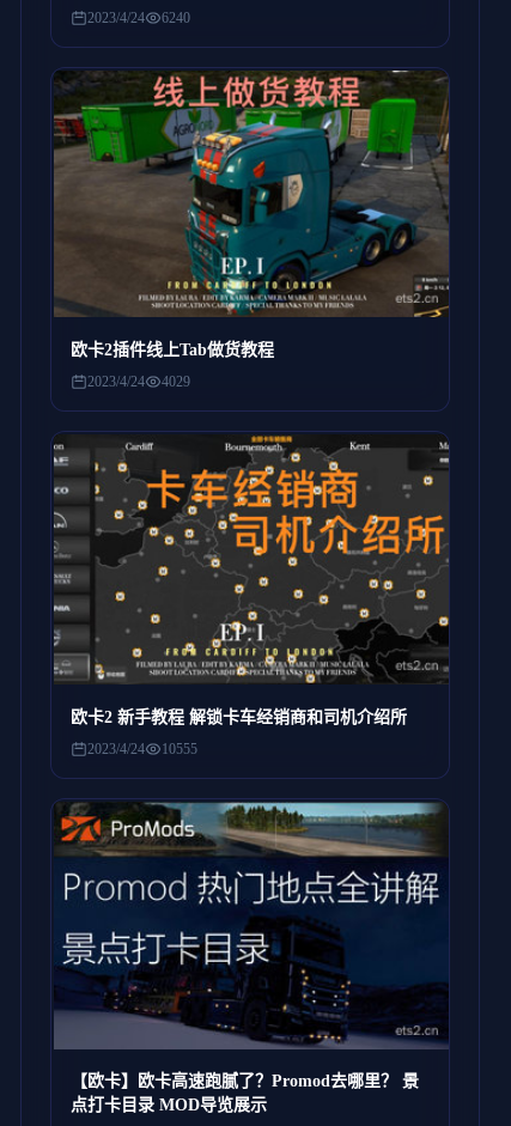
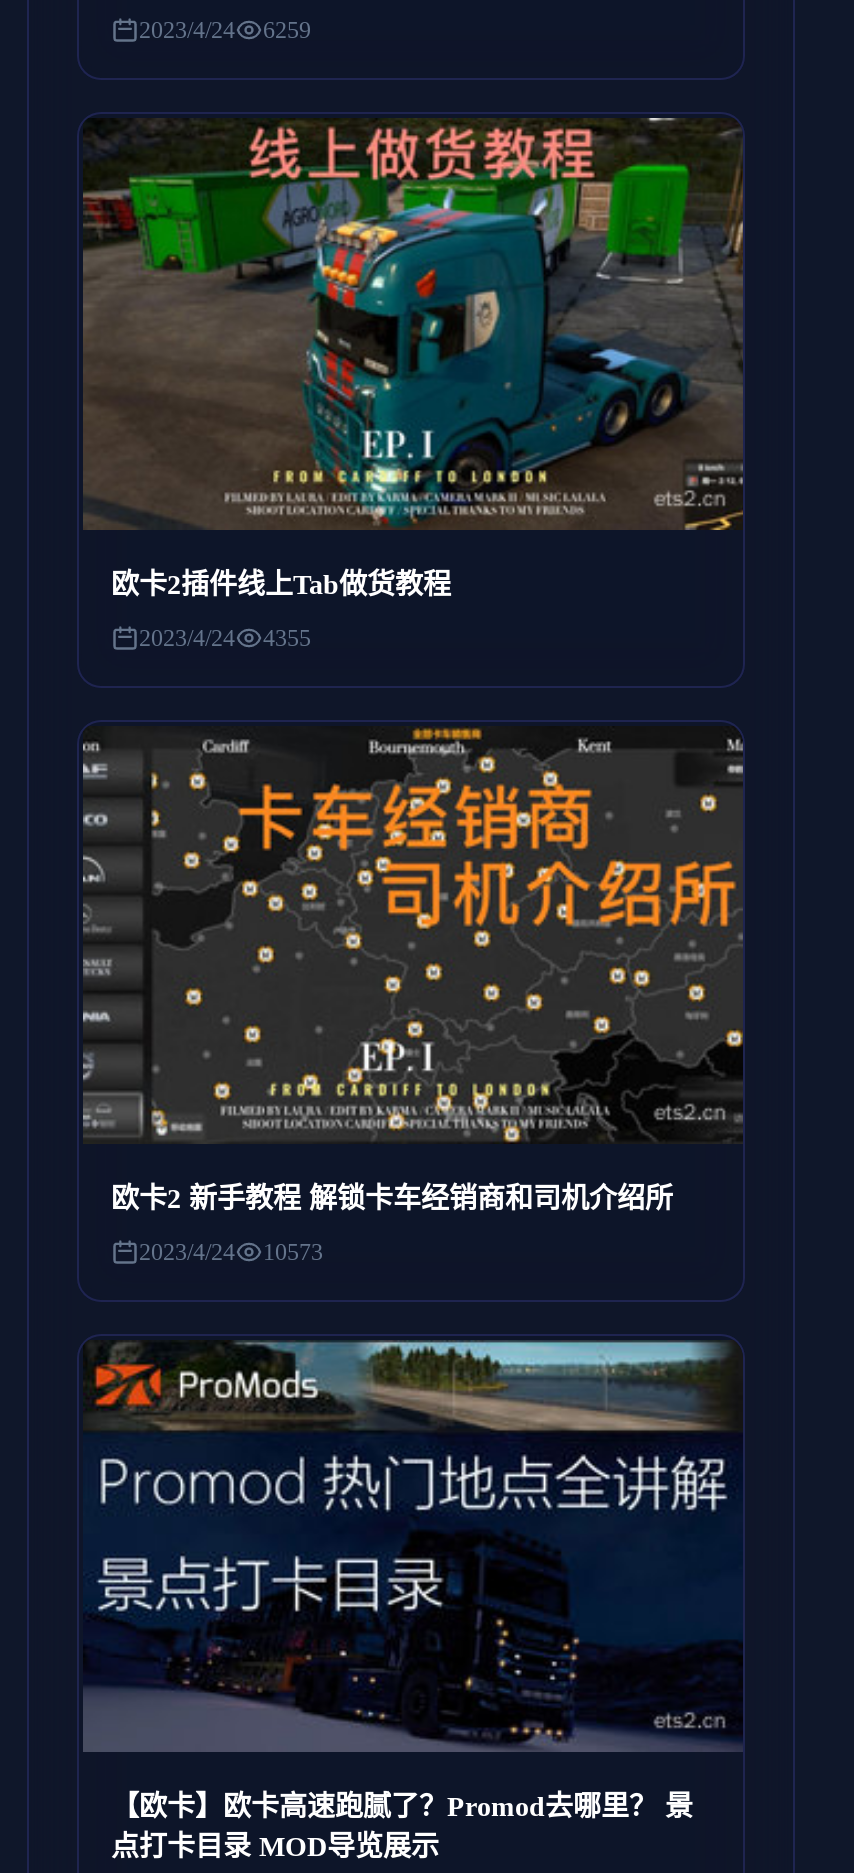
[87,9,190,26] 2023/4/24 6240 -> [139,15,311,43] 2023/4/24 6259
[87,374,190,391] 2023/4/24 4029 -> [139,625,311,653] 2023/4/24 4355
[87,740,197,757] 2023/4/24 10555 -> [139,1237,323,1265] 2023/4/24 10573

